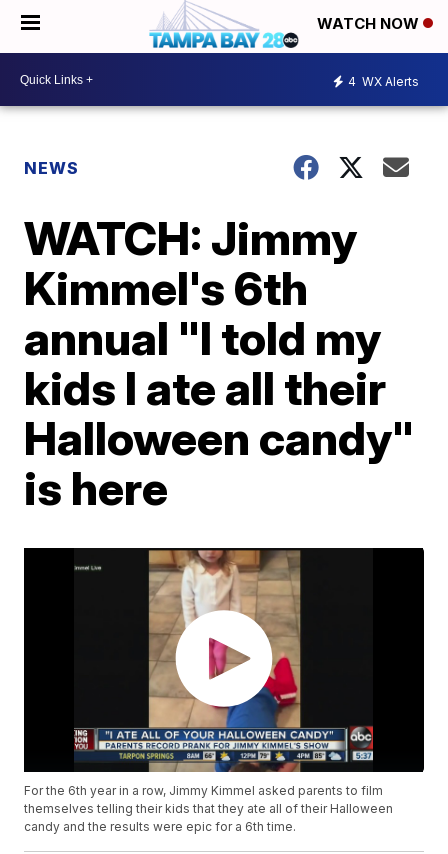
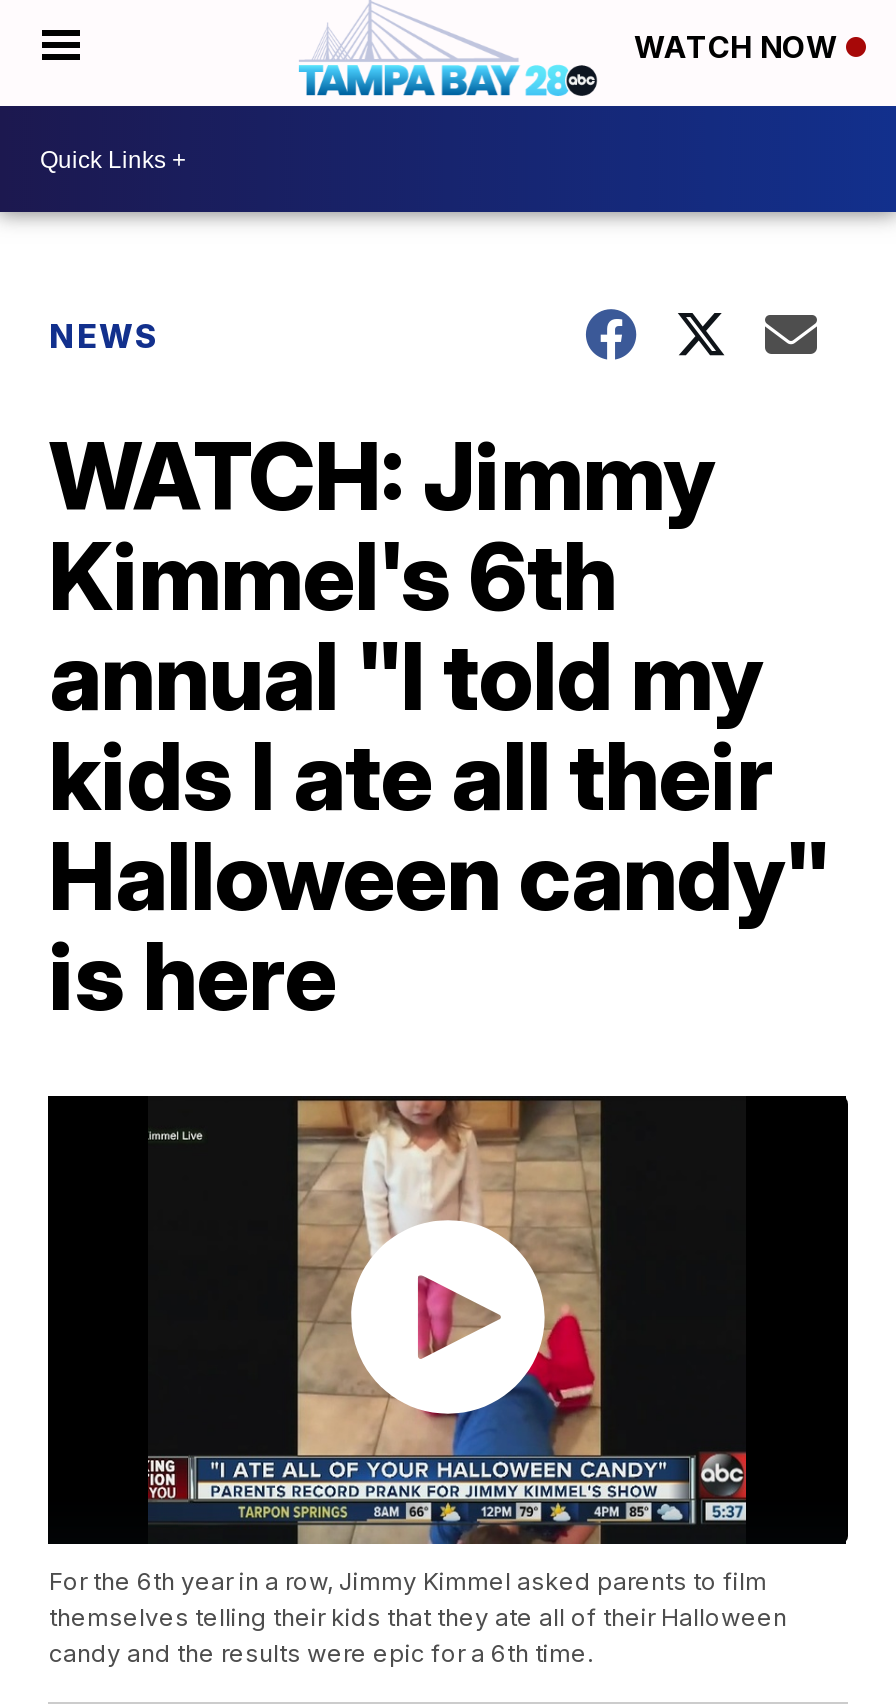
[348,73,419,88] 4 WX Alerts -> none

